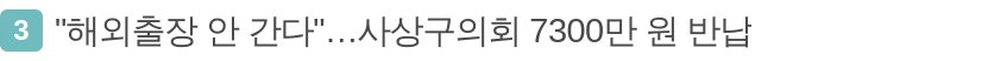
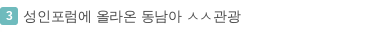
[55,13,752,50] "해외출장 안 간다"…사상구의회 7300만 원 반납 -> [23,8,241,24] 성인포럼에 올라온 동남아 ㅅㅅ관광

